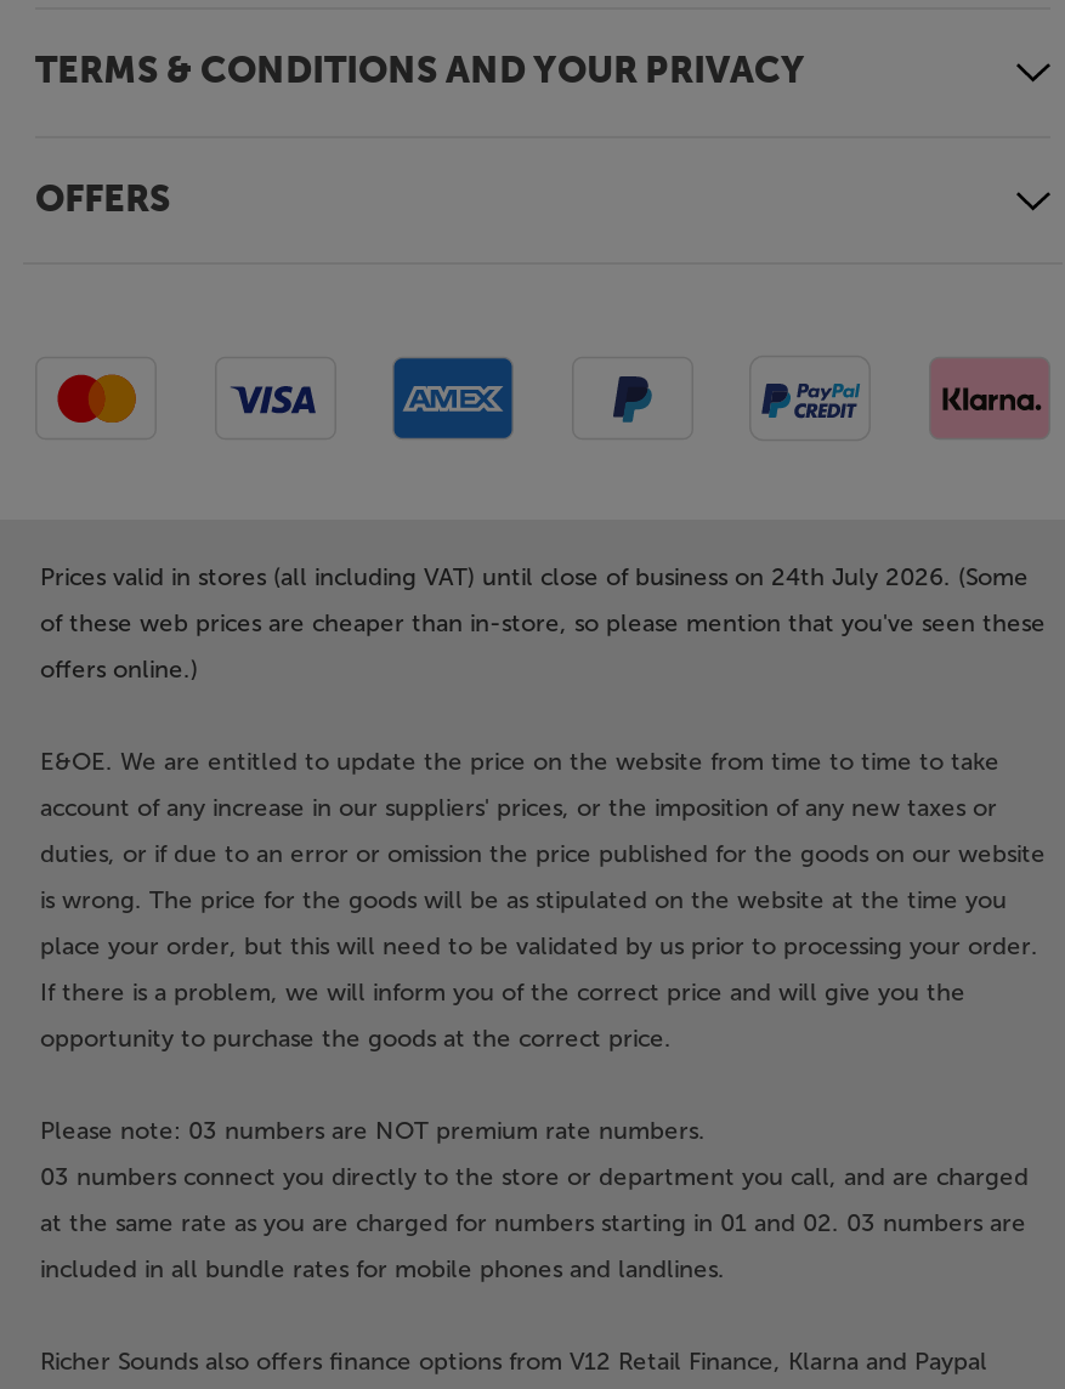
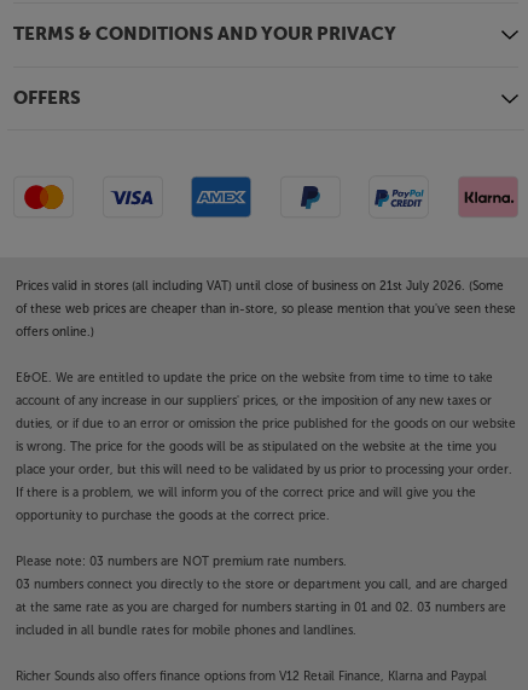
[40,564,1029,593] Prices valid in stores (all including VAT) until close of business on 24th July 2026. (Some -> [16,279,504,294] Prices valid in stores (all including VAT) until close of business on 21st July 2026. (Some

